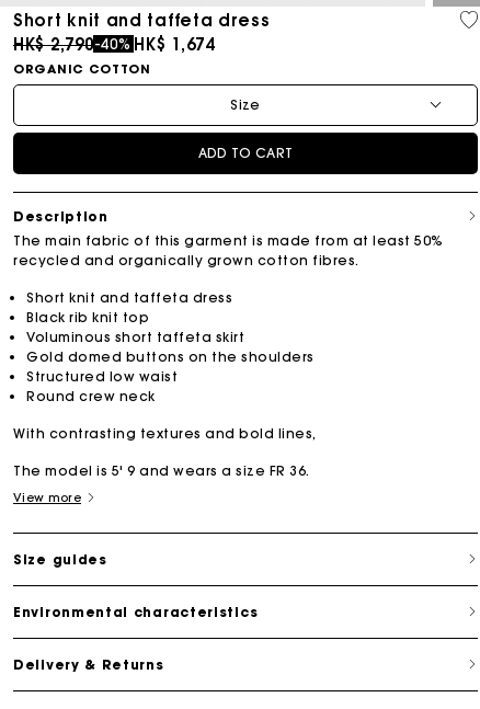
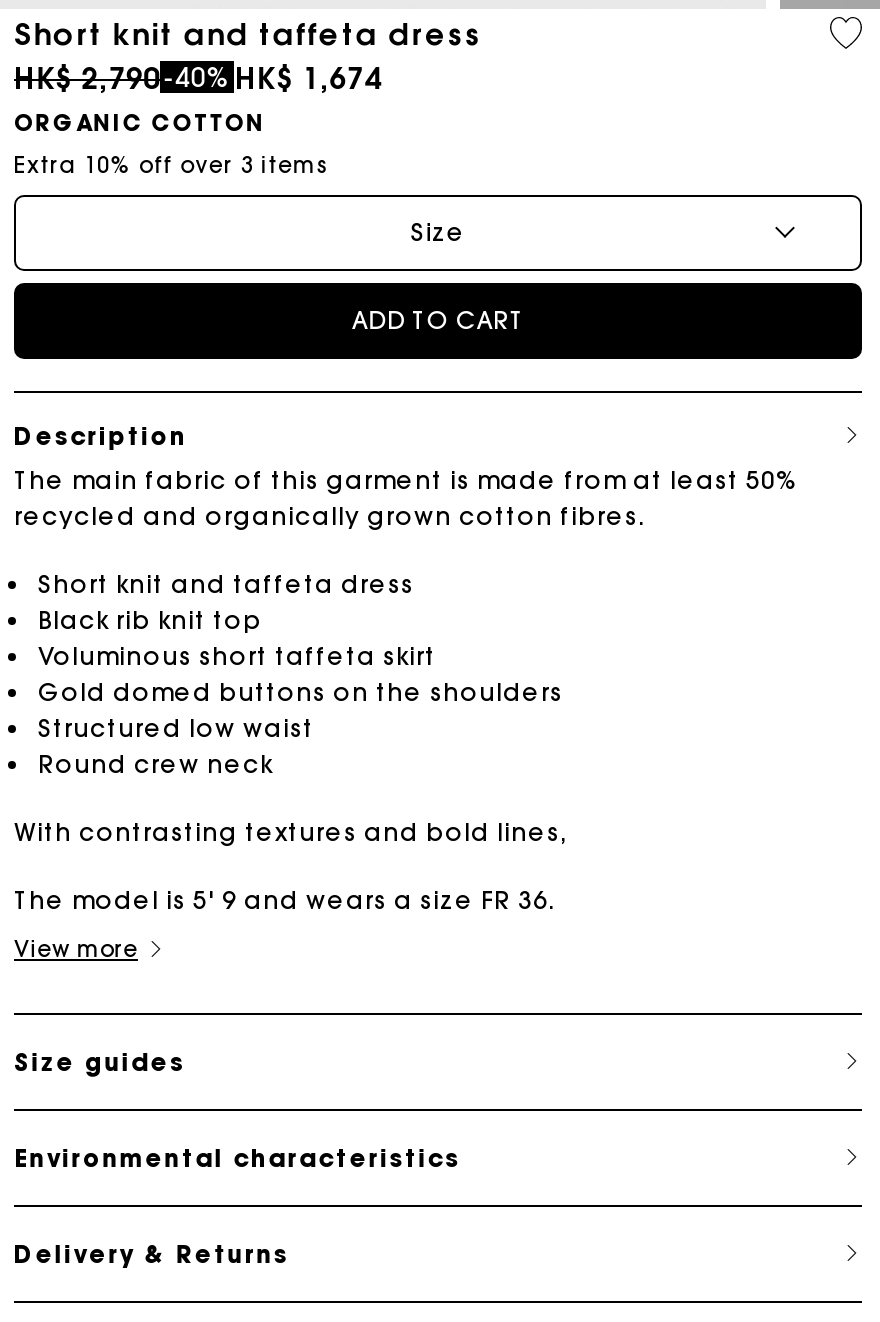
none -> [14,150,328,178] Extra 10% off over 3 items

